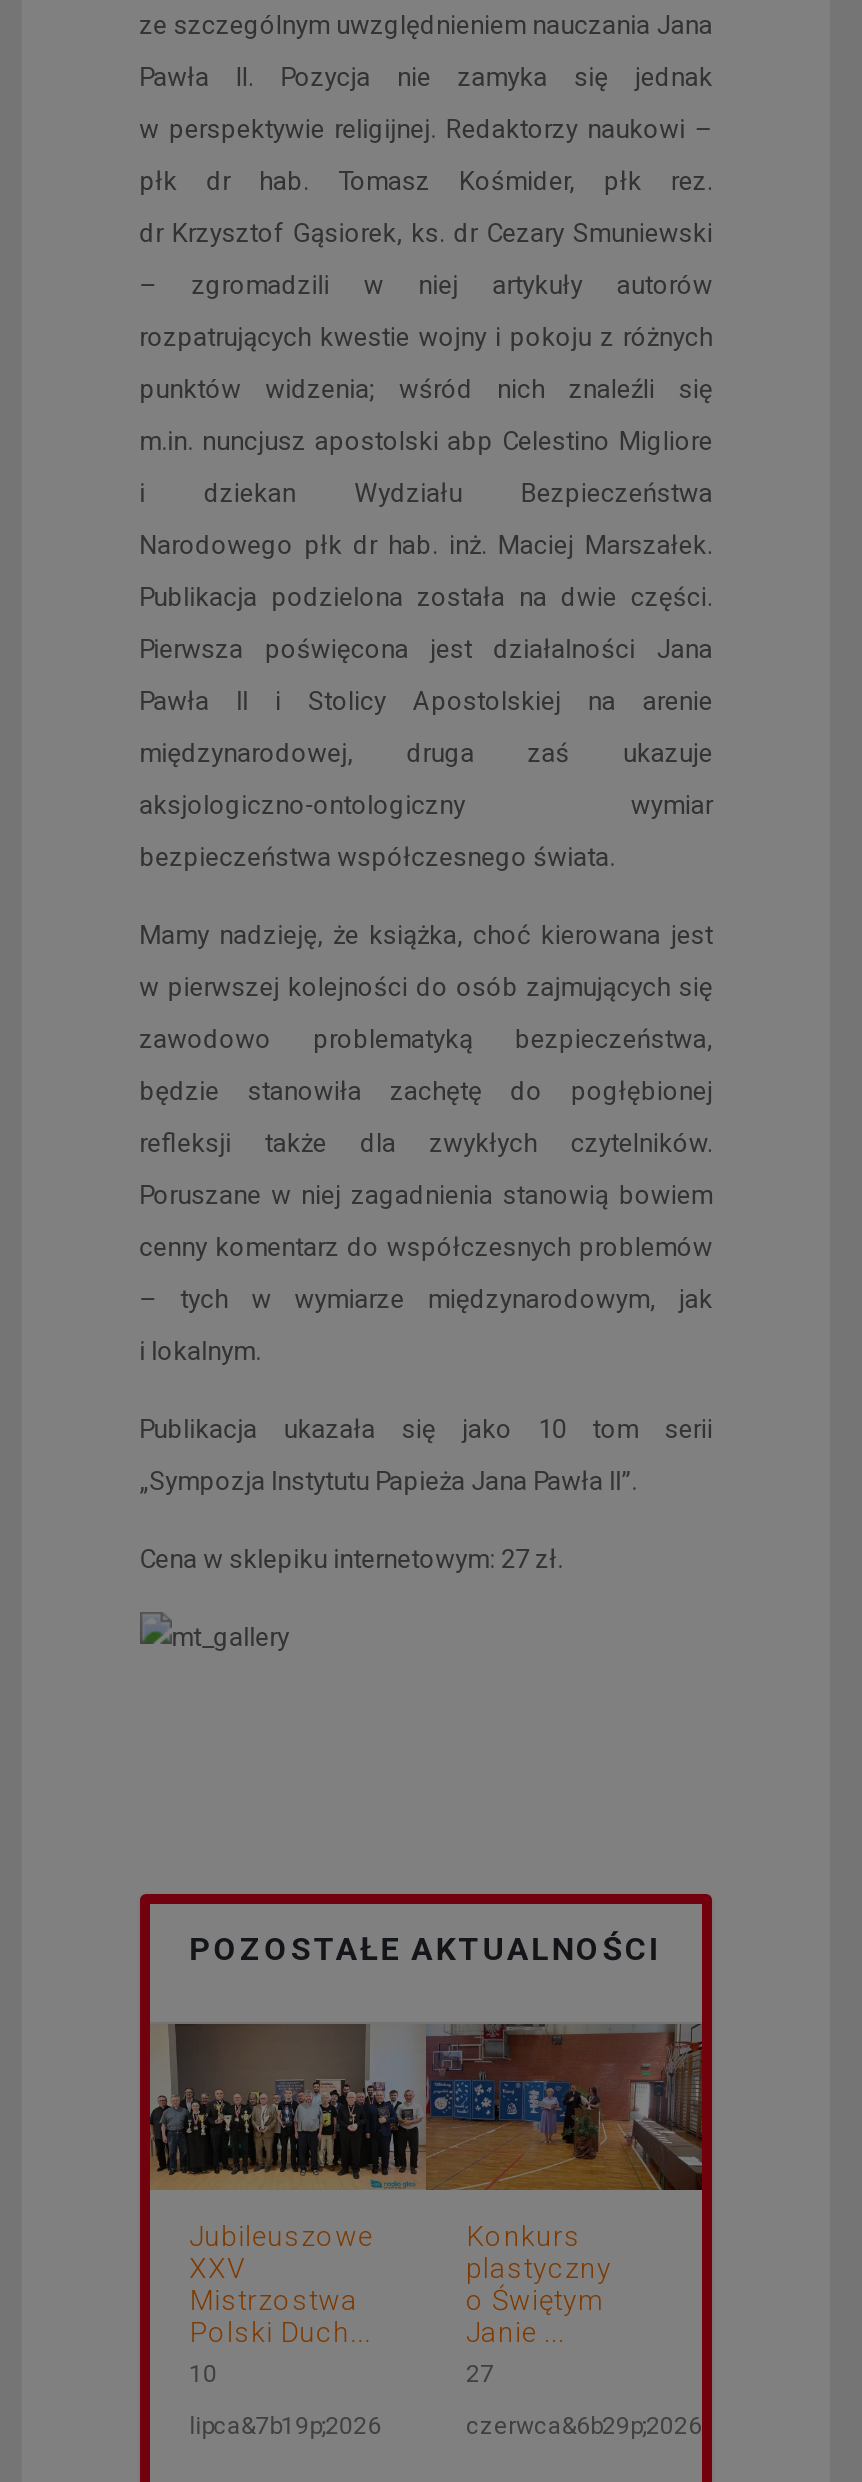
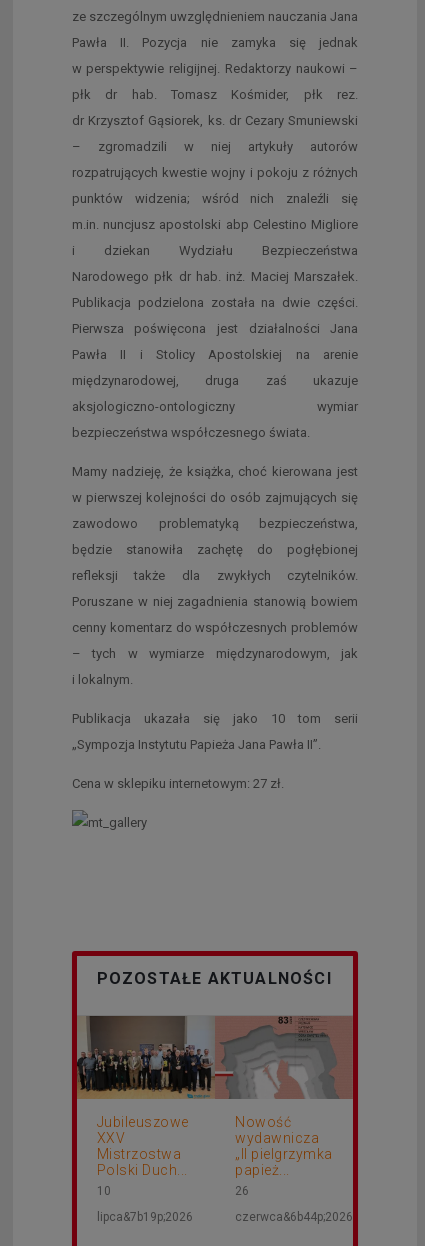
[424,2022,704,2387] [image] | Konkurs | plastyczny | o Świętym | Janie ... | 27 -> [215,1015,354,1198] [image] | Nowość | wydawnicza | „II pielgrzymka | papież... | 26
[466,2411,702,2439] czerwca&6b29p;2026 -> [235,1210,353,1224] czerwca&6b44p;2026

